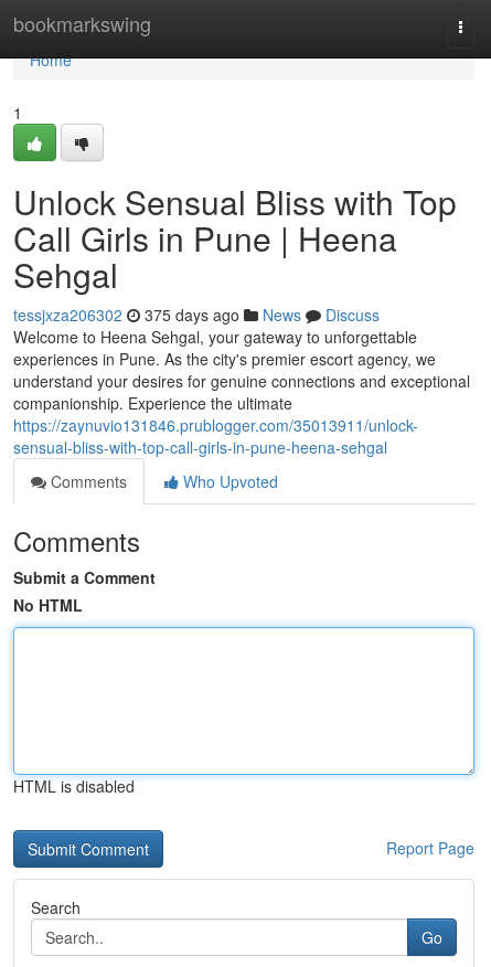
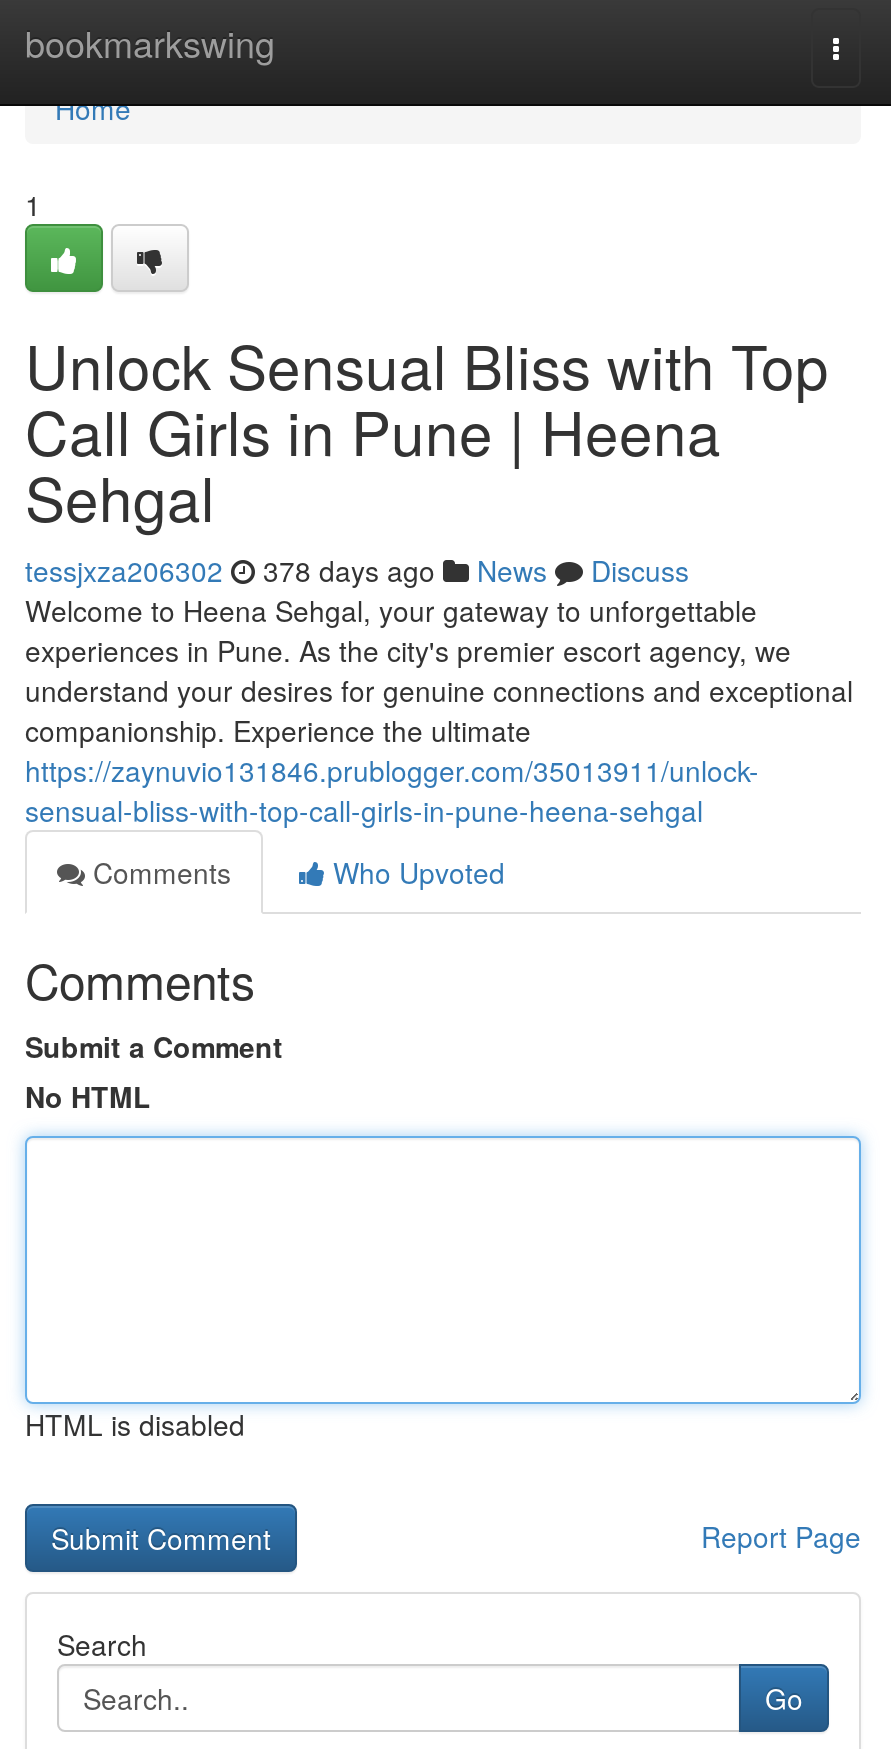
[13,304,380,326] tessjxza206302 375 days ago News Discuss -> [25,550,689,590] tessjxza206302 378 days ago News Discuss

